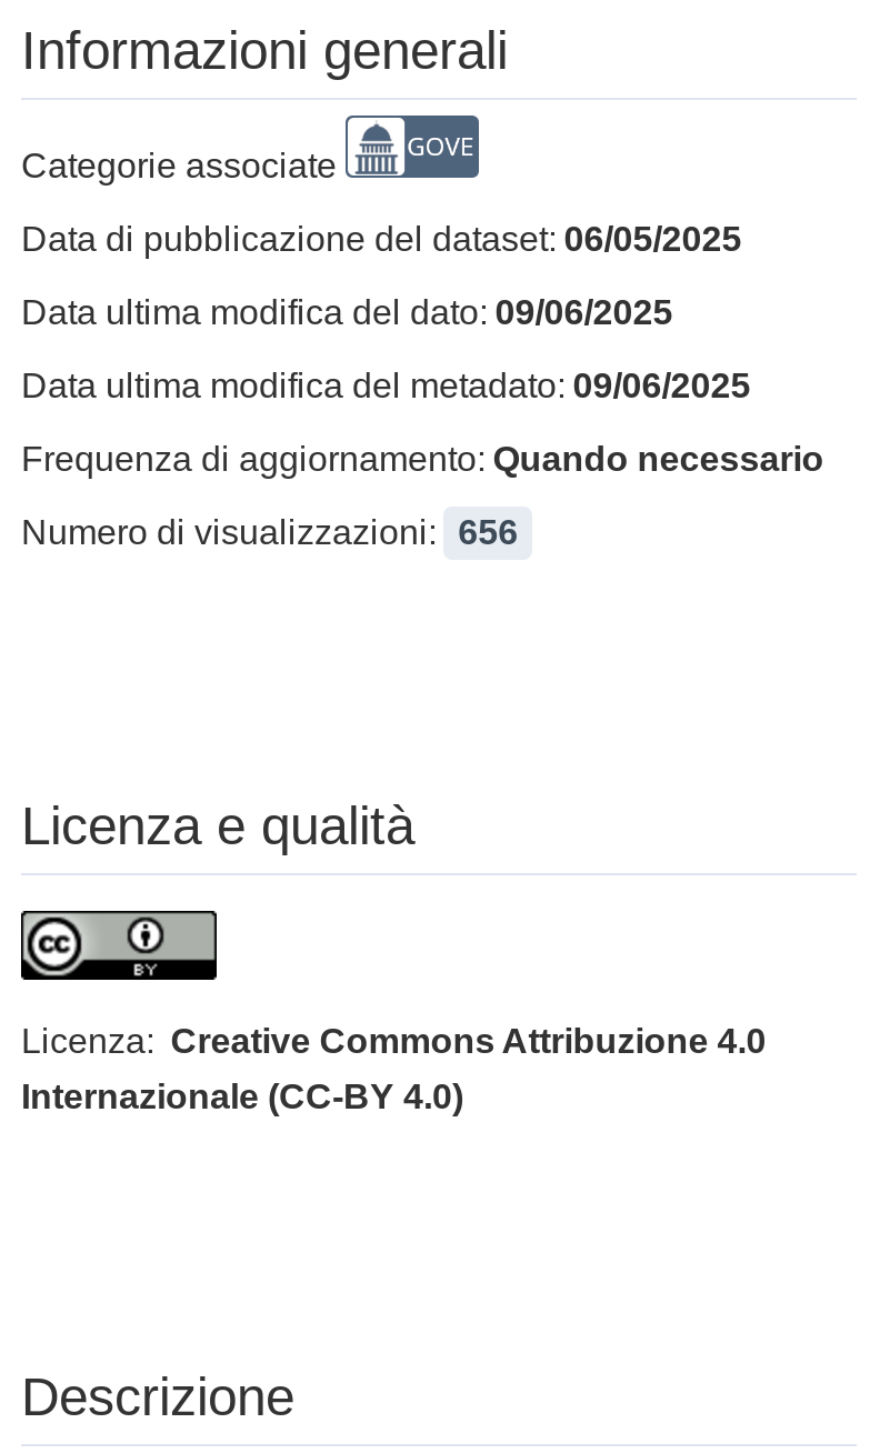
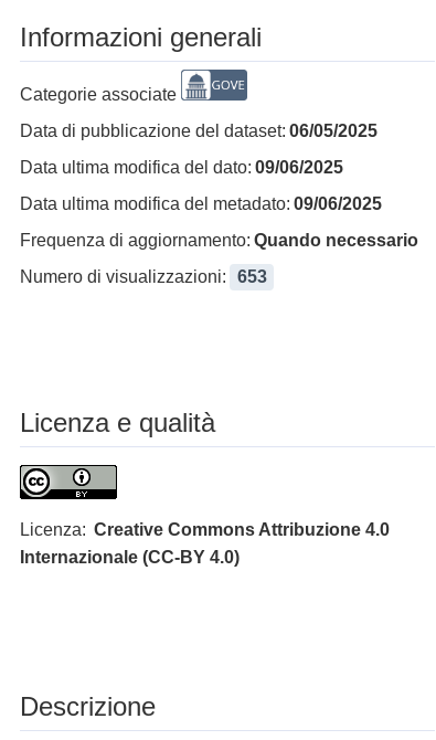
[21,513,518,551] Numero di visualizzazioni: 656 -> [20,267,267,286] Numero di visualizzazioni: 653

